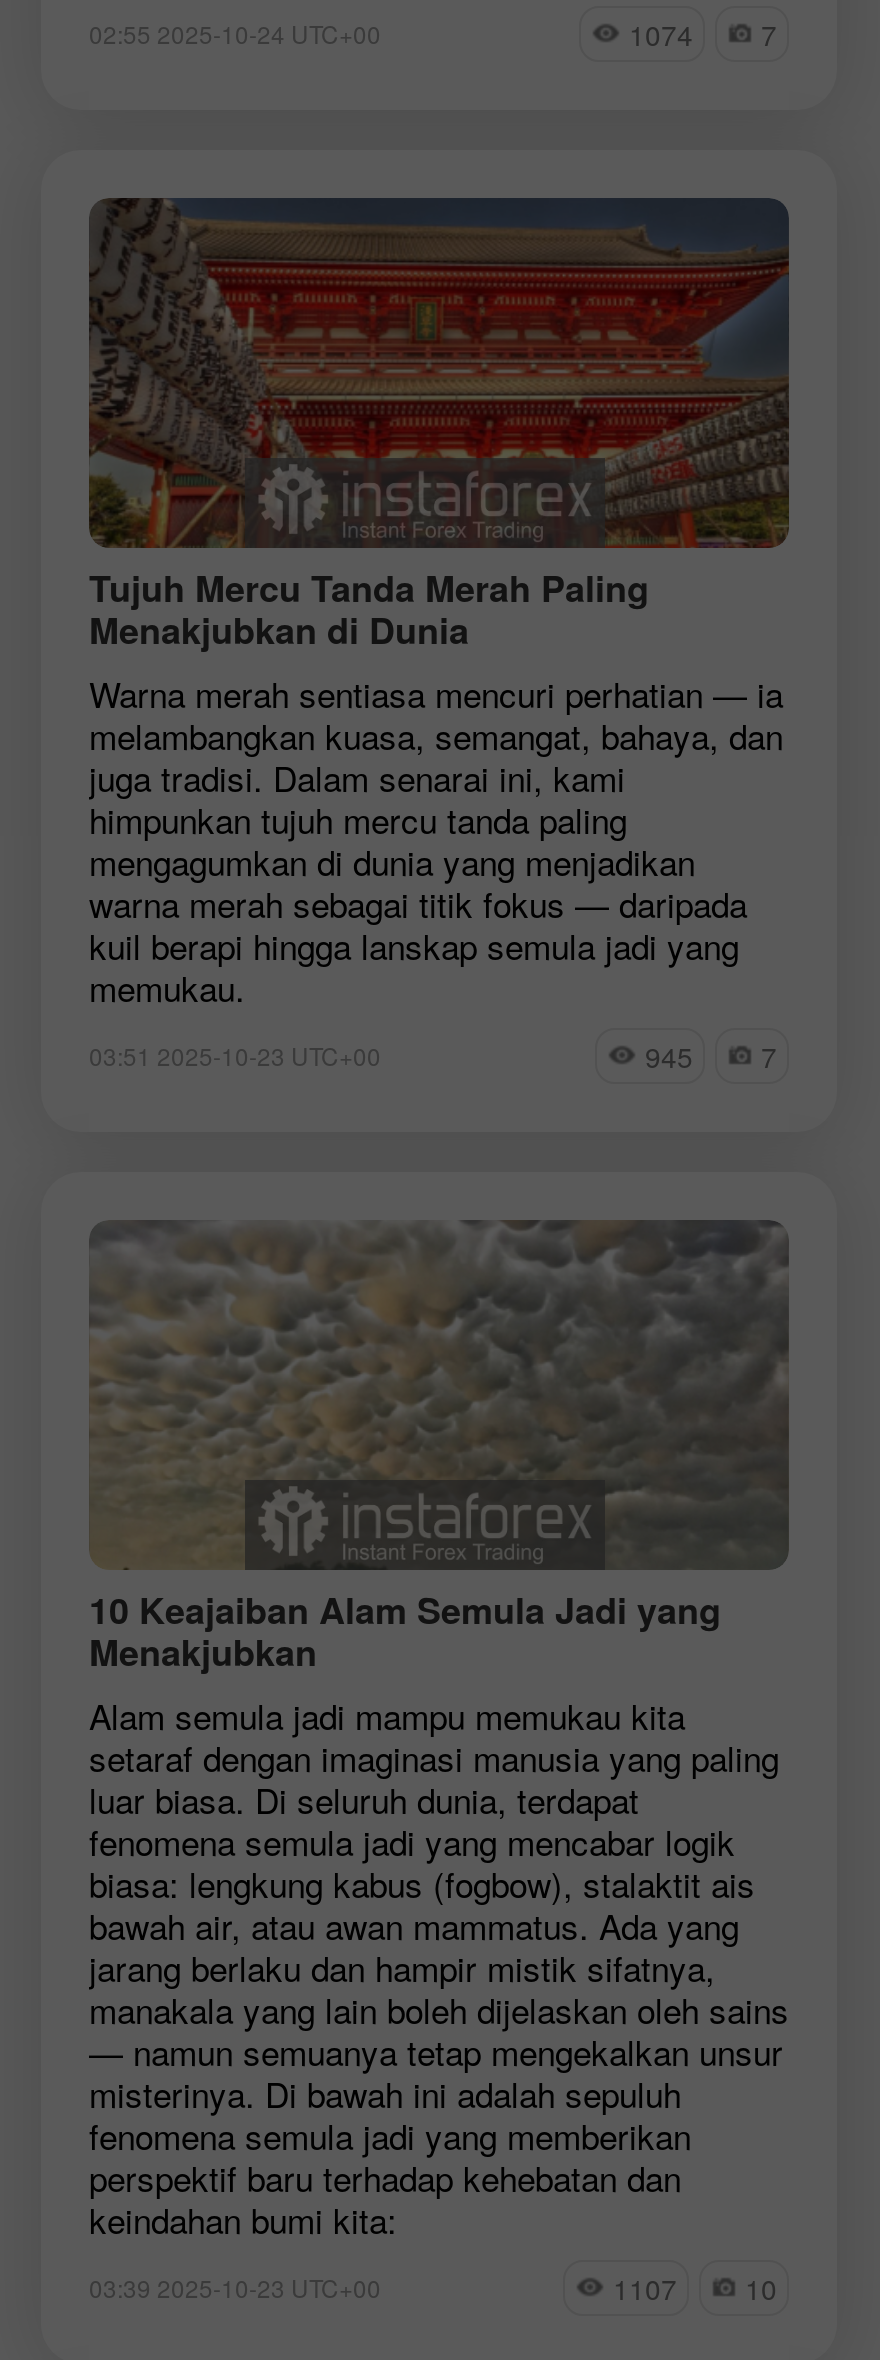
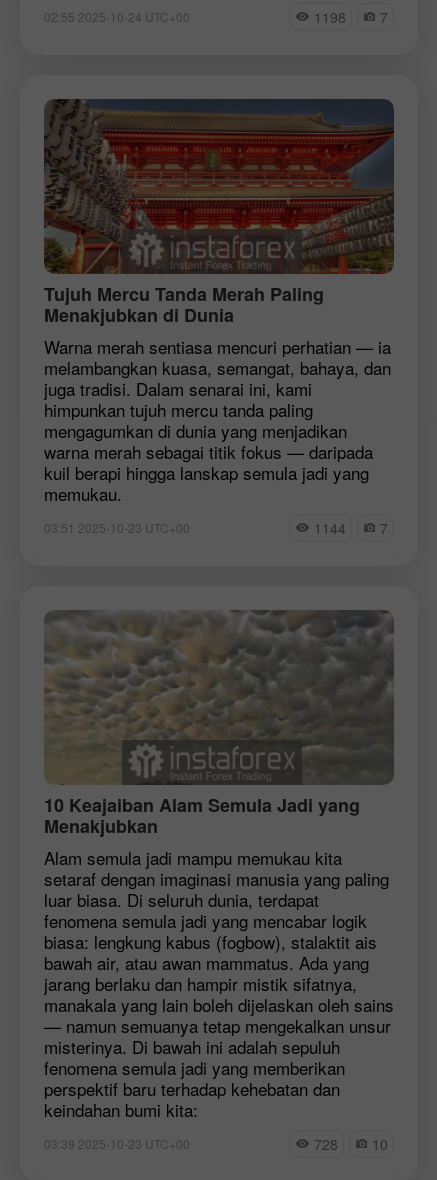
[629,14,777,54] 1074 7 -> [314,7,388,27] 1198 7
[645,1036,777,1076] 945 7 -> [314,518,388,538] 1144 7
[613,2268,777,2308] 1107 10 -> [314,1134,388,1154] 728 10

